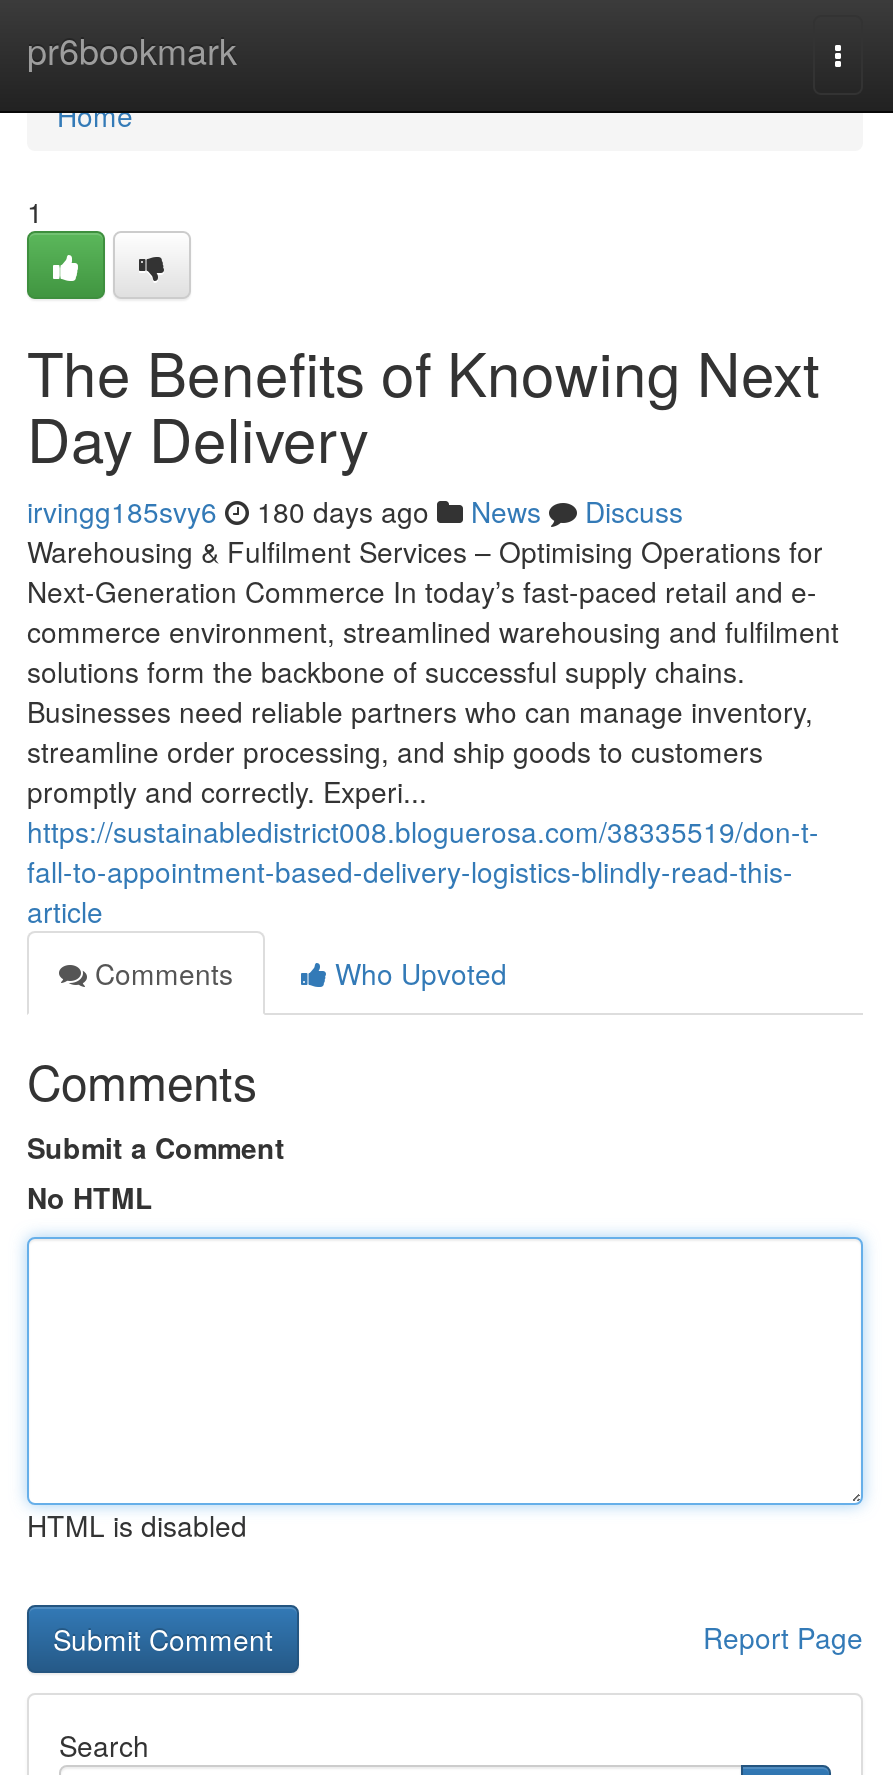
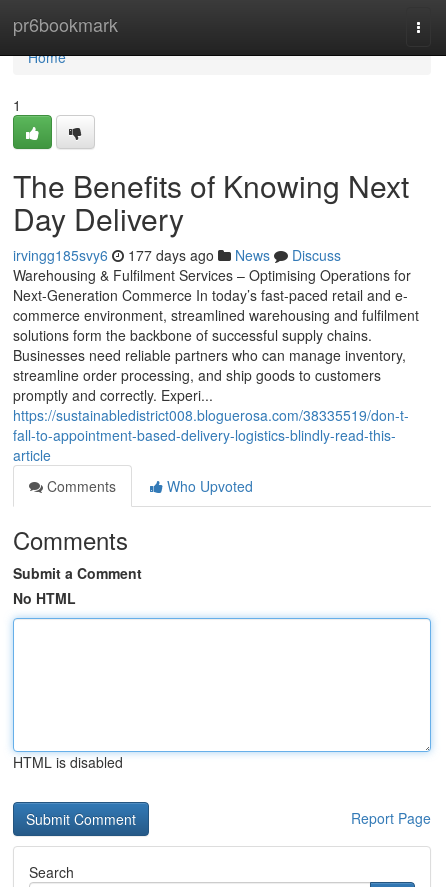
[27,491,683,531] irvingg185svy6 180 days ago News Discuss -> [13,245,341,265] irvingg185svy6 177 days ago News Discuss

